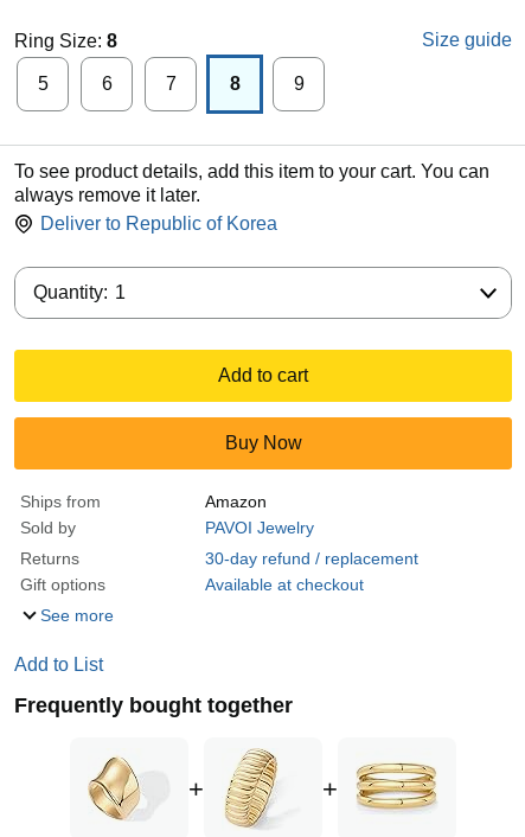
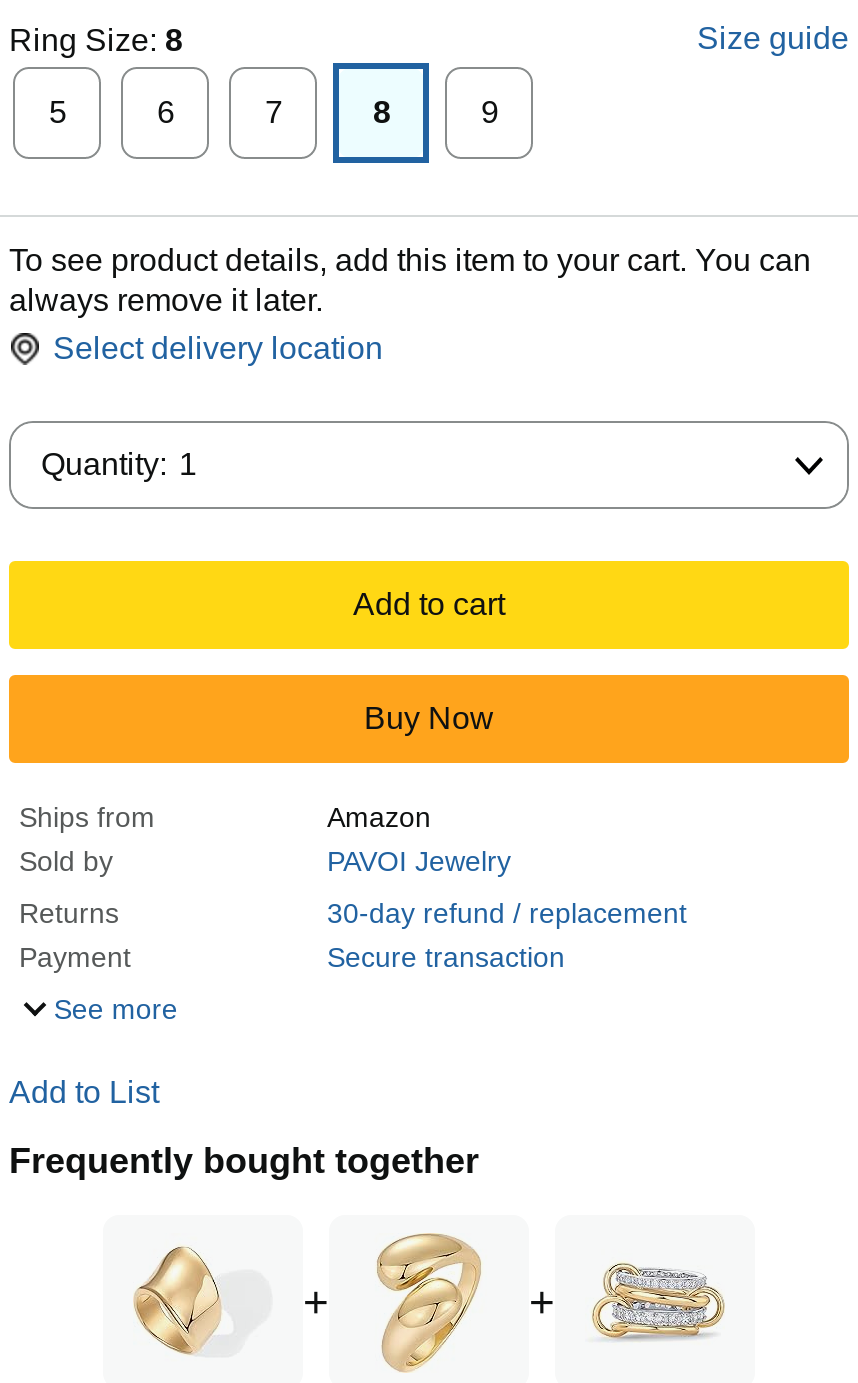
[40,213,277,234] Deliver to Republic of Korea -> [53,331,383,365] Select delivery location
[20,575,364,594] Gift options | Available at checkout -> [19,941,565,973] Payment | Secure transaction
[224,749,294,830] [image] -> [365,1233,483,1373] [image]
[356,762,437,810] [image] -> [587,1259,725,1339] [image]

